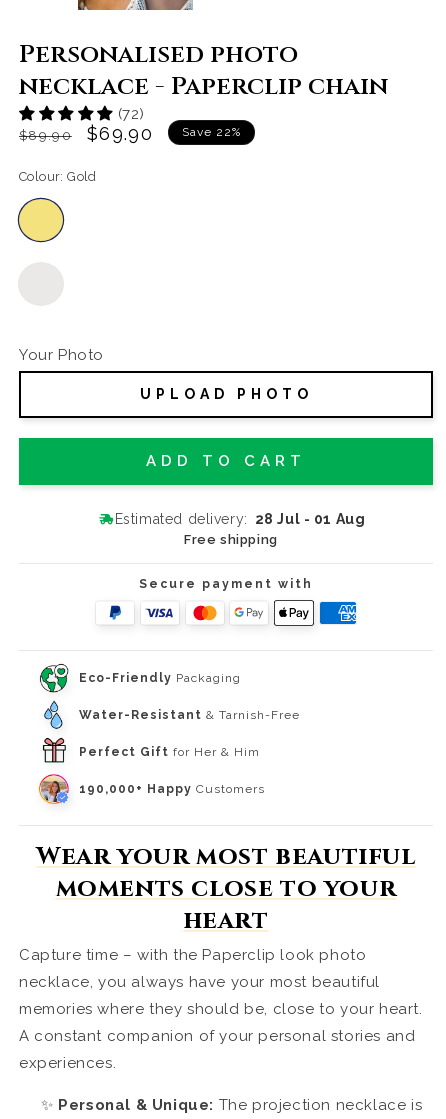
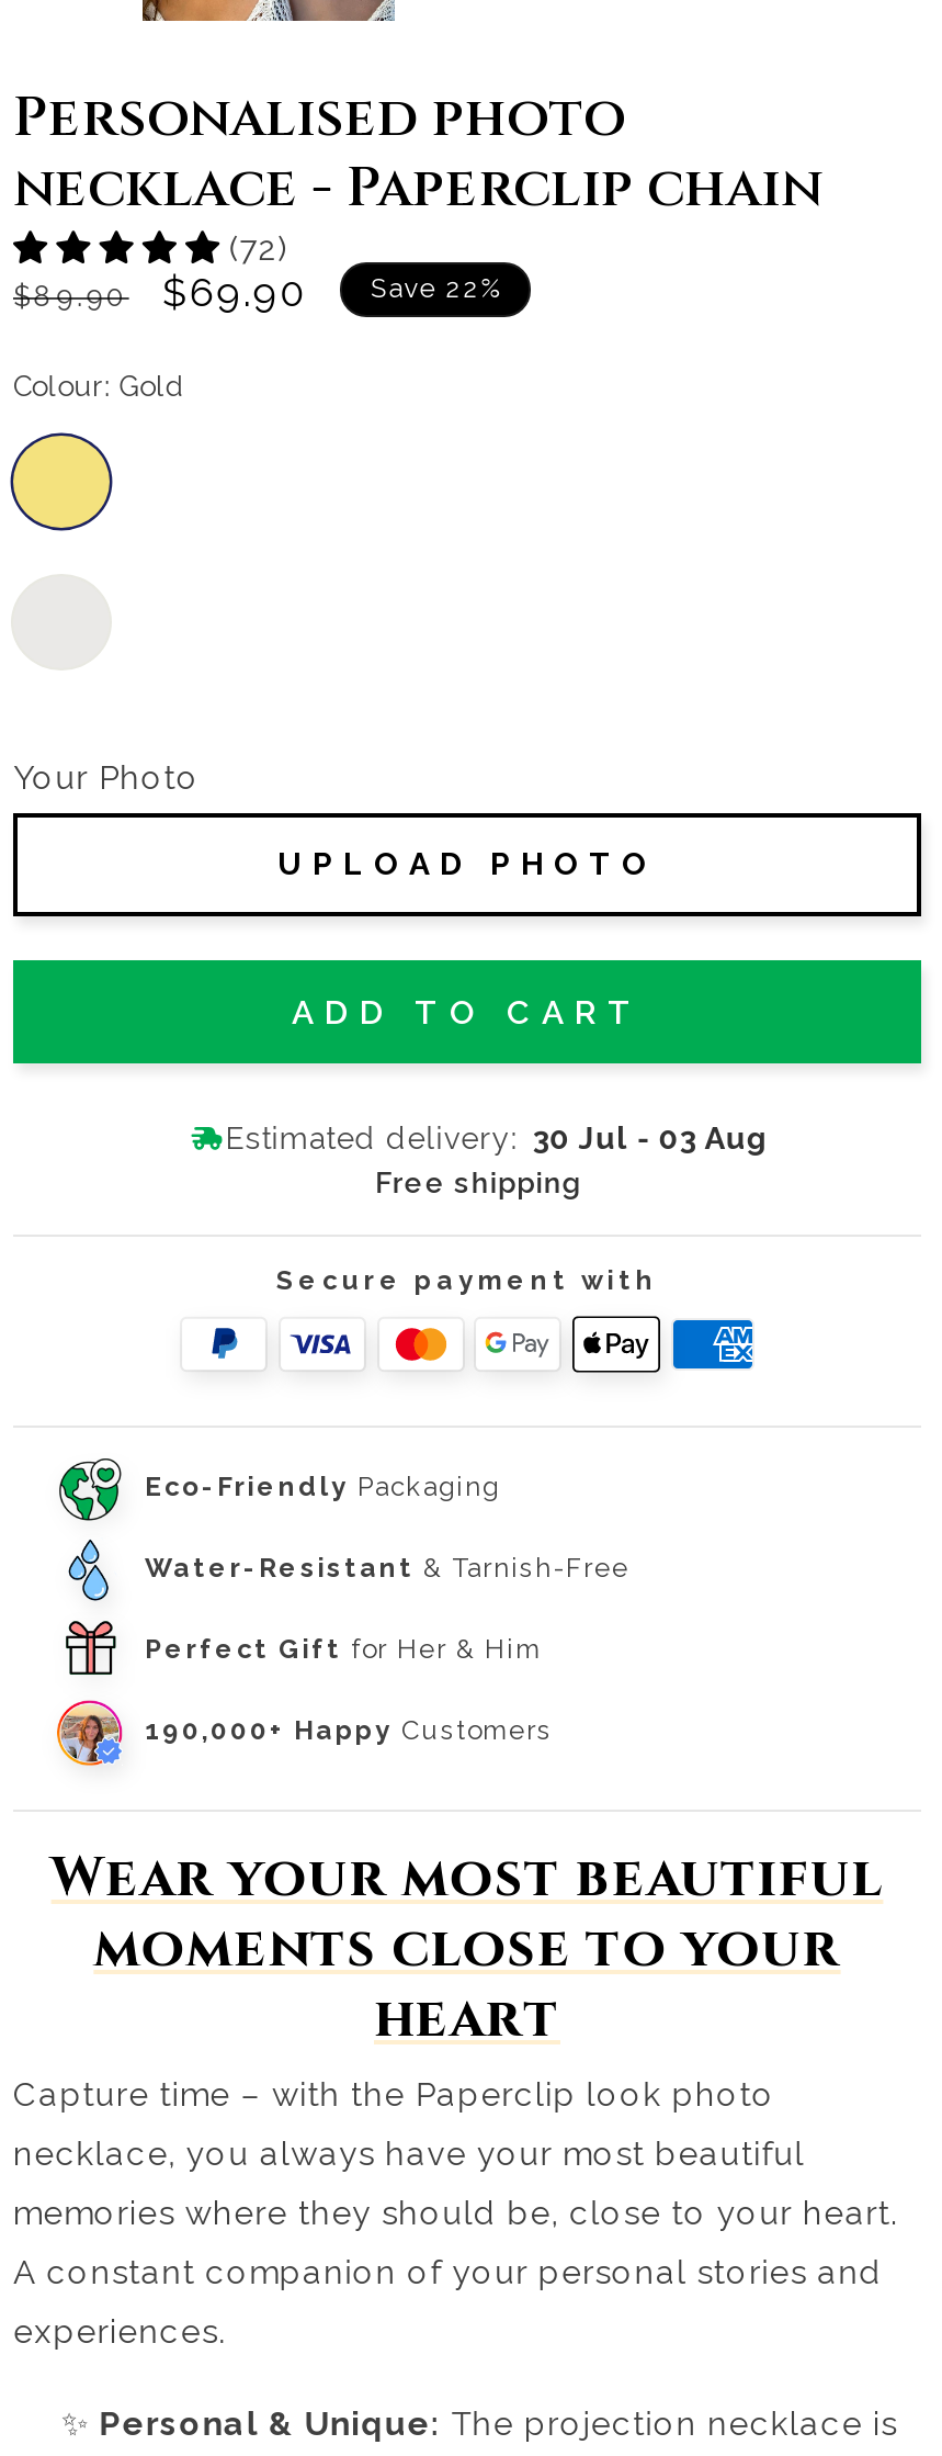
[114,511,365,527] Estimated delivery: 28 Jul - 01 Aug -> [226,1121,770,1156] Estimated delivery: 30 Jul - 03 Aug

